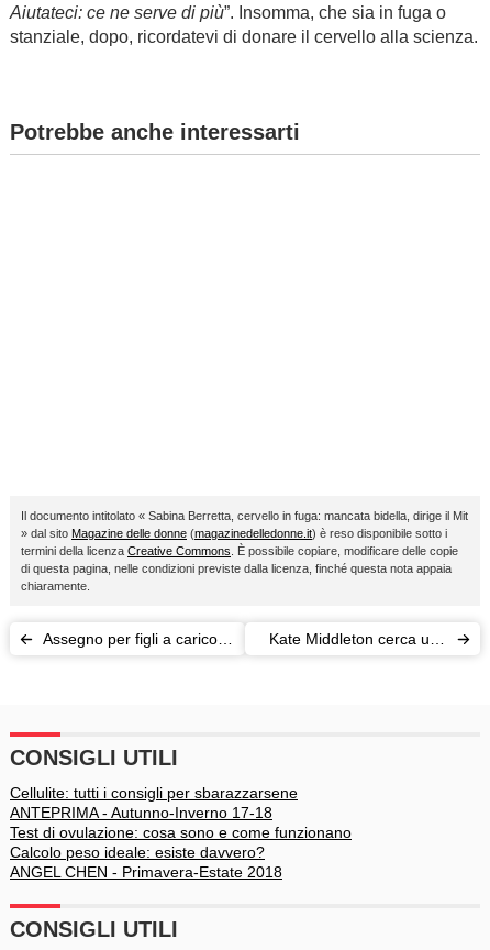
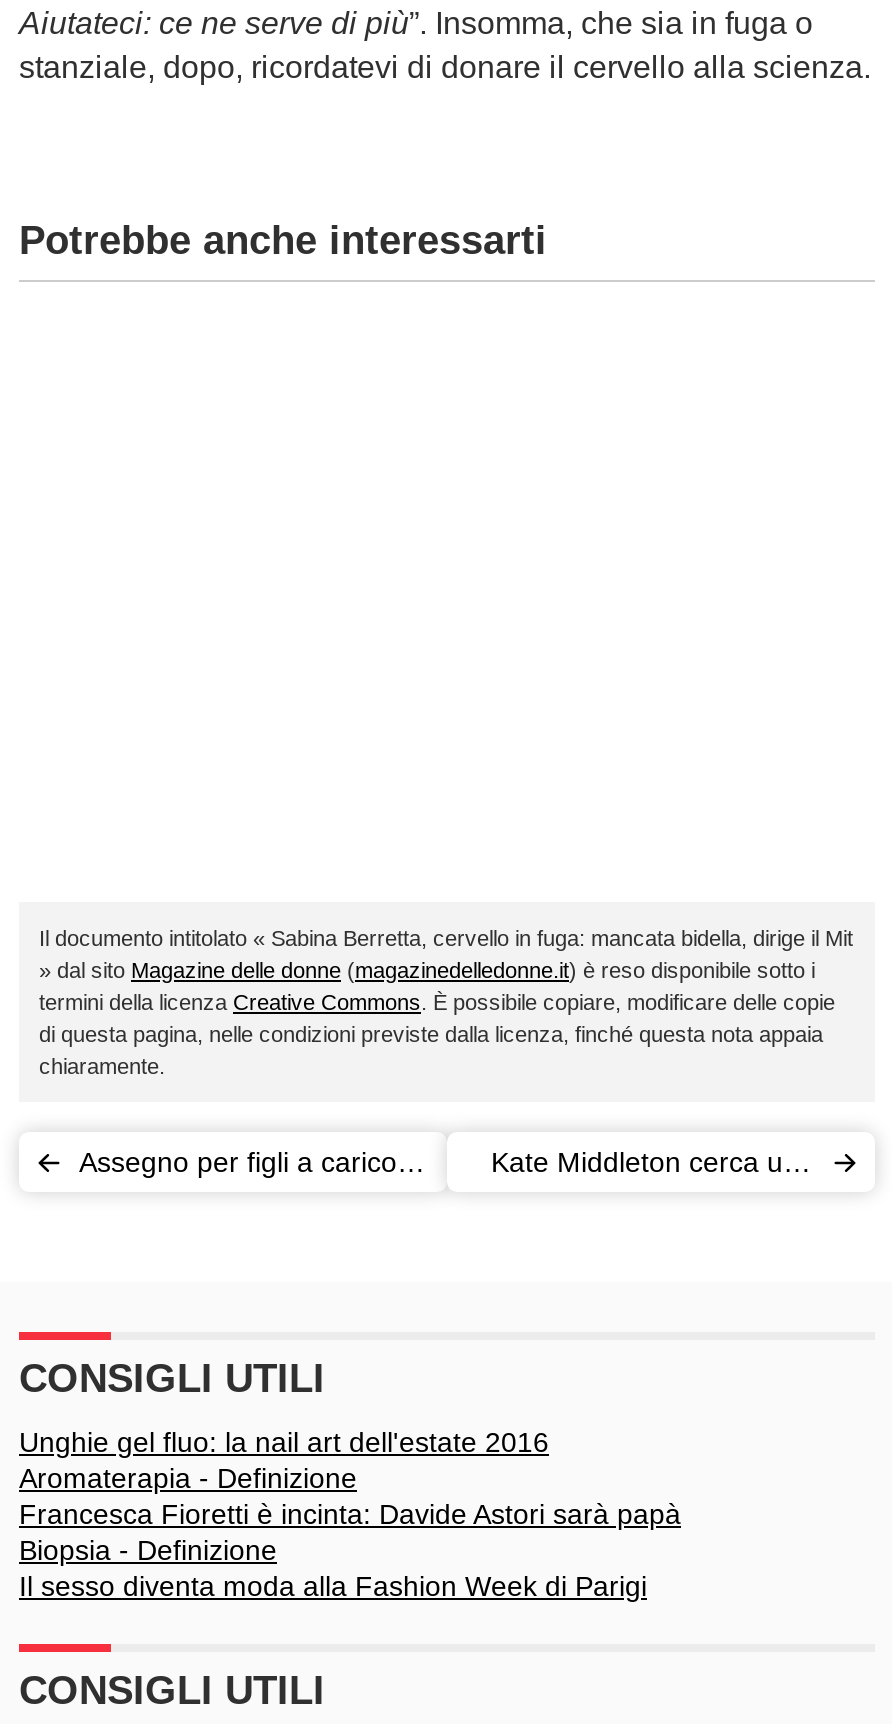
[10,784,352,881] Cellulite: tutti i consigli per sbarazzarsene | ANTEPRIMA - Autunno-Inverno 17-18 | Test di ovulazione: cosa sono e come funzionano | Calcolo peso ideale: esiste davvero? | ANGEL CHEN - Primavera-Estate 2018 -> [19,1426,681,1602] Unghie gel fluo: la nail art dell'estate 2016 | Aromaterapia - Definizione | Francesca Fioretti è incinta: Davide Astori sarà papà | Biopsia - Definizione | Il sesso diventa moda alla Fashion Week di Parigi

